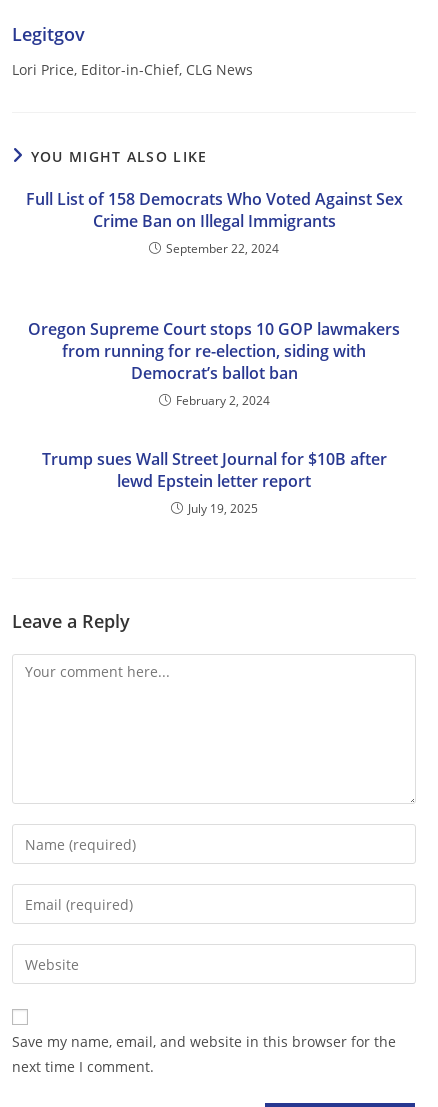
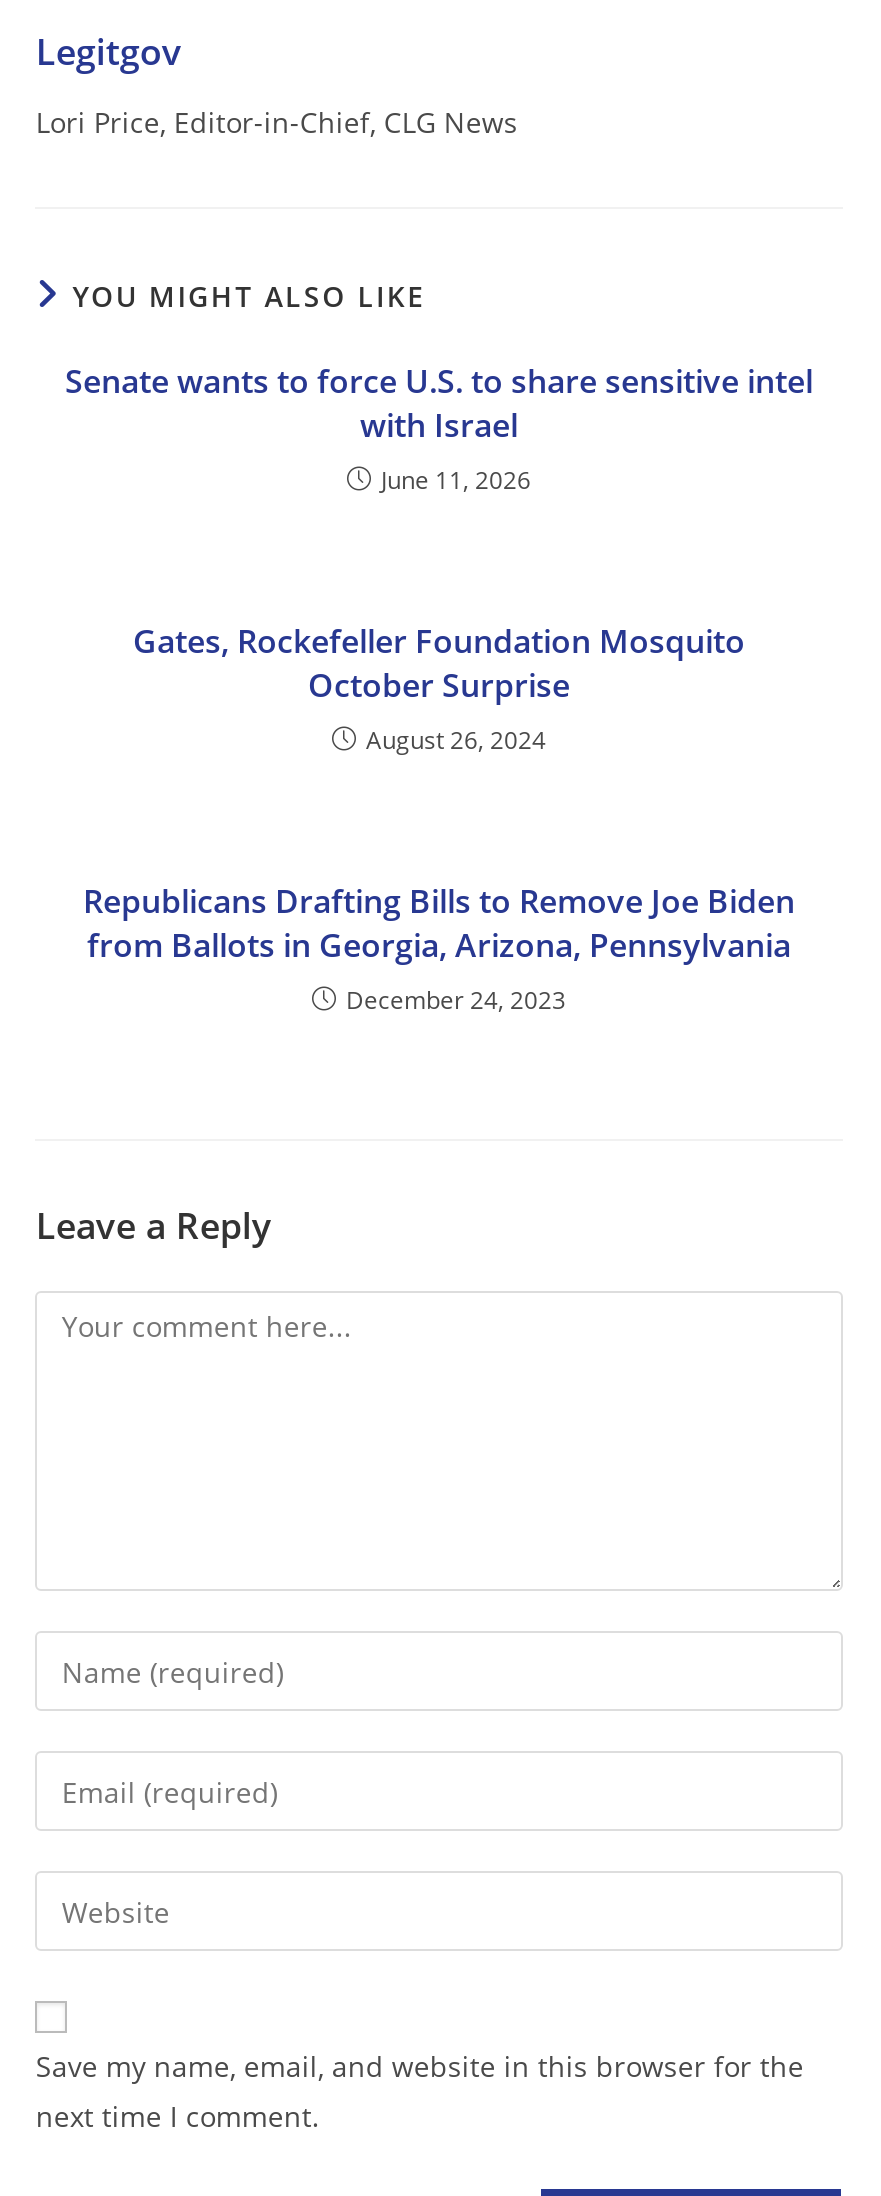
[25,188,402,257] Full List of 158 Democrats Who Voted Against Sex | Crime Ban on Illegal Immigrants | September 22, 2024 -> [65,360,813,498] Senate wants to force U.S. to share sensitive intel | with Israel | June 11, 2026
[28,318,400,409] Oregon Supreme Court stops 10 GOP lawmakers | from running for re-election, siding with | Democrat’s ballot ban | February 2, 2024 -> [133,620,745,758] Gates, Rockefeller Foundation Mosquito | October Surprise | August 26, 2024
[41,448,386,517] Trump sues Wall Street Journal for $10B after | lewd Epstein letter report | July 19, 2025 -> [83,880,795,1018] Republicans Drafting Bills to Remove Joe Biden | from Ballots in Georgia, Arizona, Pennsylvania | December 24, 2023

